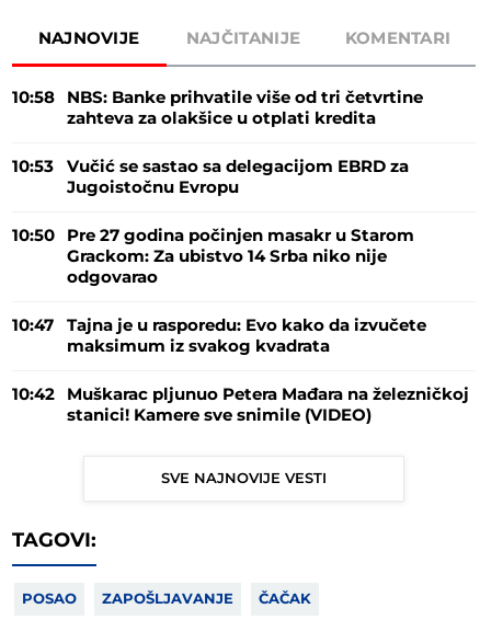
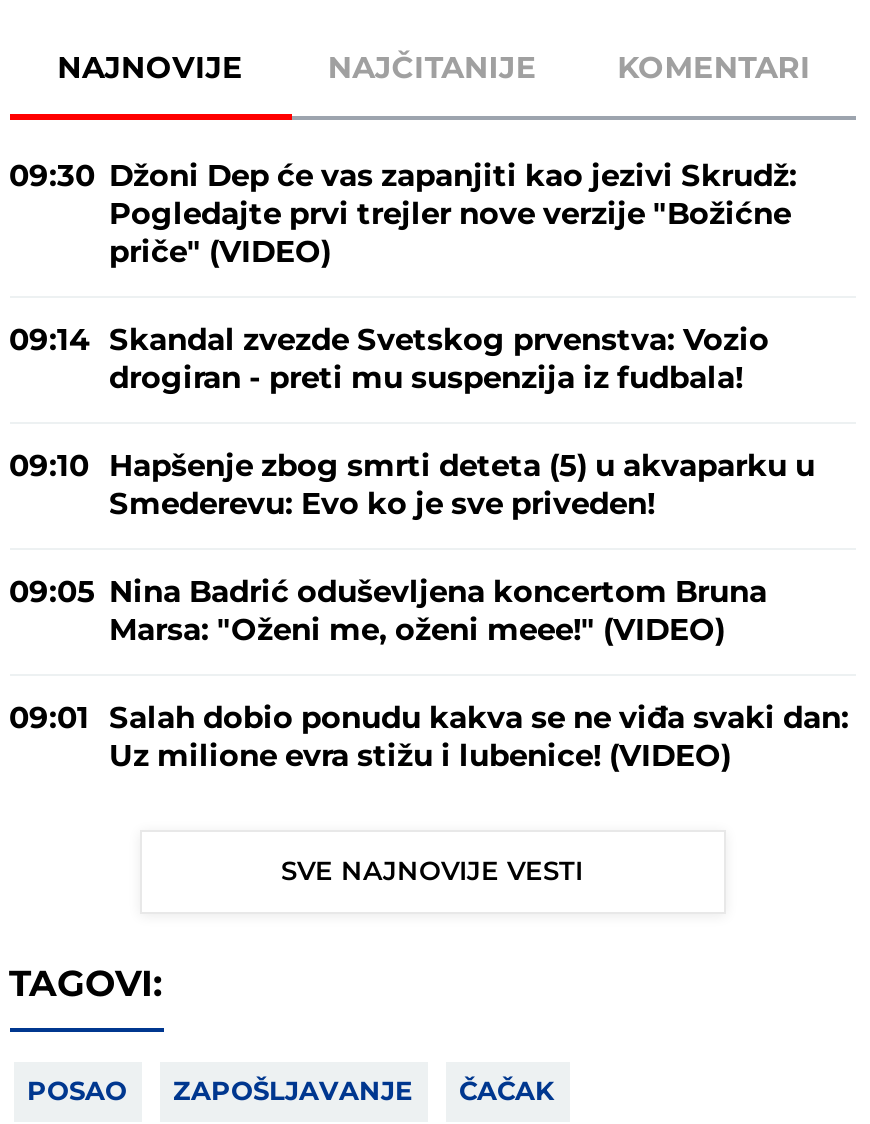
[12,85,54,110] 10:58 -> [9,153,95,199] 09:30
[66,85,422,131] NBS: Banke prihvatile više od tri četvrtine | zahteva za olakšice u otplati kredita -> [109,153,797,275] Džoni Dep će vas zapanjiti kao jezivi Skrudž: | Pogledajte prvi trejler nove verzije "Božićne | priče" (VIDEO)
[12,154,53,179] 10:53 -> [9,317,89,363] 09:14
[66,154,408,200] Vučić se sastao sa delegacijom EBRD za | Jugoistočnu Evropu -> [109,317,769,401] Skandal zvezde Svetskog prvenstva: Vozio | drogiran - preti mu suspenzija iz fudbala!
[12,223,54,248] 10:50 -> [9,443,89,489] 09:10
[66,223,414,290] Pre 27 godina počinjen masakr u Starom | Grackom: Za ubistvo 14 Srba niko nije | odgovarao -> [109,443,815,527] Hapšenje zbog smrti deteta (5) u akvaparku u | Smederevu: Evo ko je sve priveden!
[12,313,53,338] 10:47 -> [9,569,95,615] 09:05
[66,313,426,359] Tajna je u rasporedu: Evo kako da izvučete | maksimum iz svakog kvadrata -> [109,569,767,653] Nina Badrić oduševljena koncertom Bruna | Marsa: "Oženi me, oženi meee!" (VIDEO)
[12,382,54,407] 10:42 -> [9,695,89,741] 09:01
[66,382,468,428] Muškarac pljunuo Petera Mađara na železničkoj | stanici! Kamere sve snimile (VIDEO) -> [109,695,849,779] Salah dobio ponudu kakva se ne viđa svaki dan: | Uz milione evra stižu i lubenice! (VIDEO)

